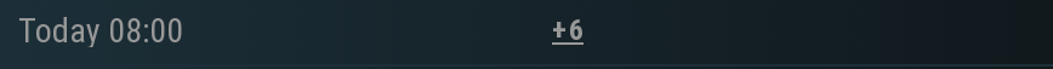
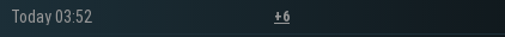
[18,11,183,50] Today 08:00 -> [11,7,92,26] Today 03:52

